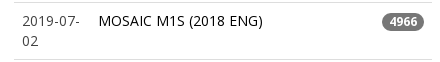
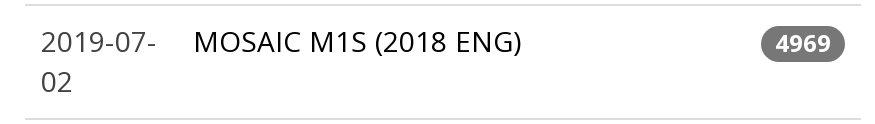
[389,13,417,30] 4966 -> [775,26,831,60] 4969

